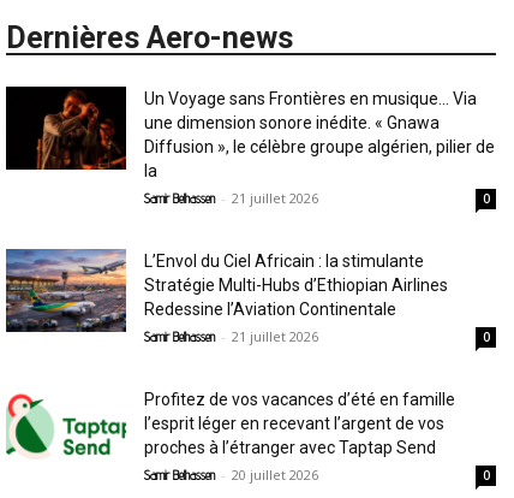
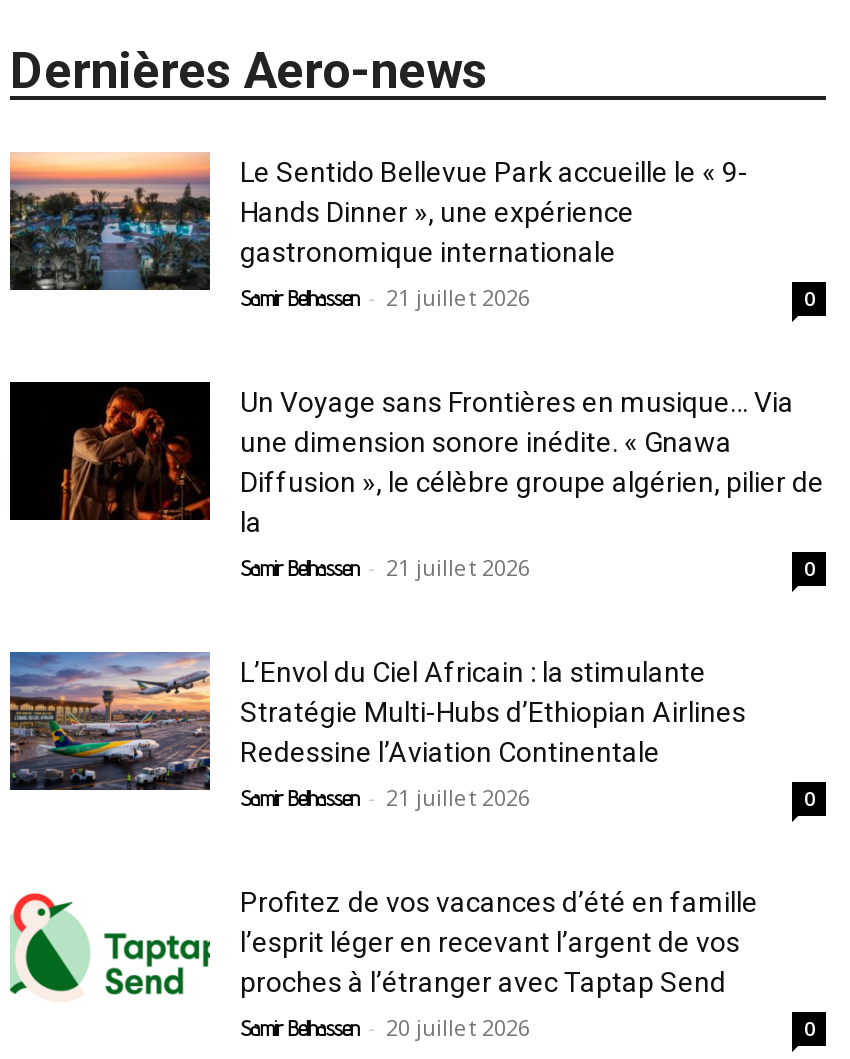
none -> [8,152,816,312] [image] | Le Sentido Bellevue Park accueille le « 9- | Hands Dinner », une expérience | gastronomique internationale | Samir Belhassen - 21 juillet 2026 | 0

